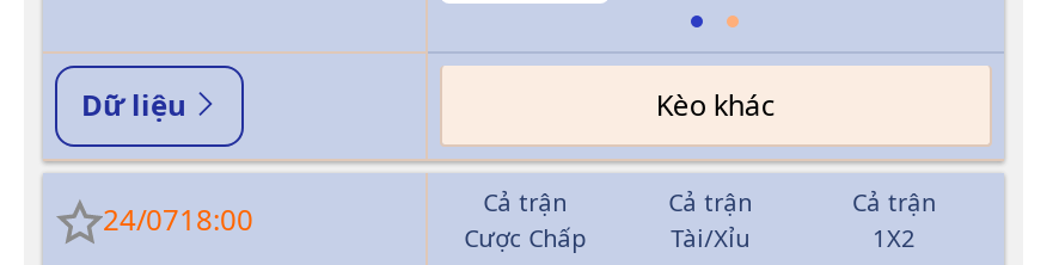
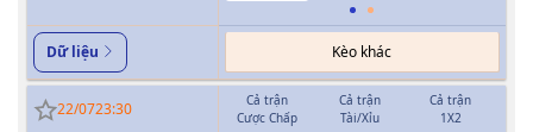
[103,199,253,240] 24/0718:00 -> [57,99,132,120] 22/0723:30

